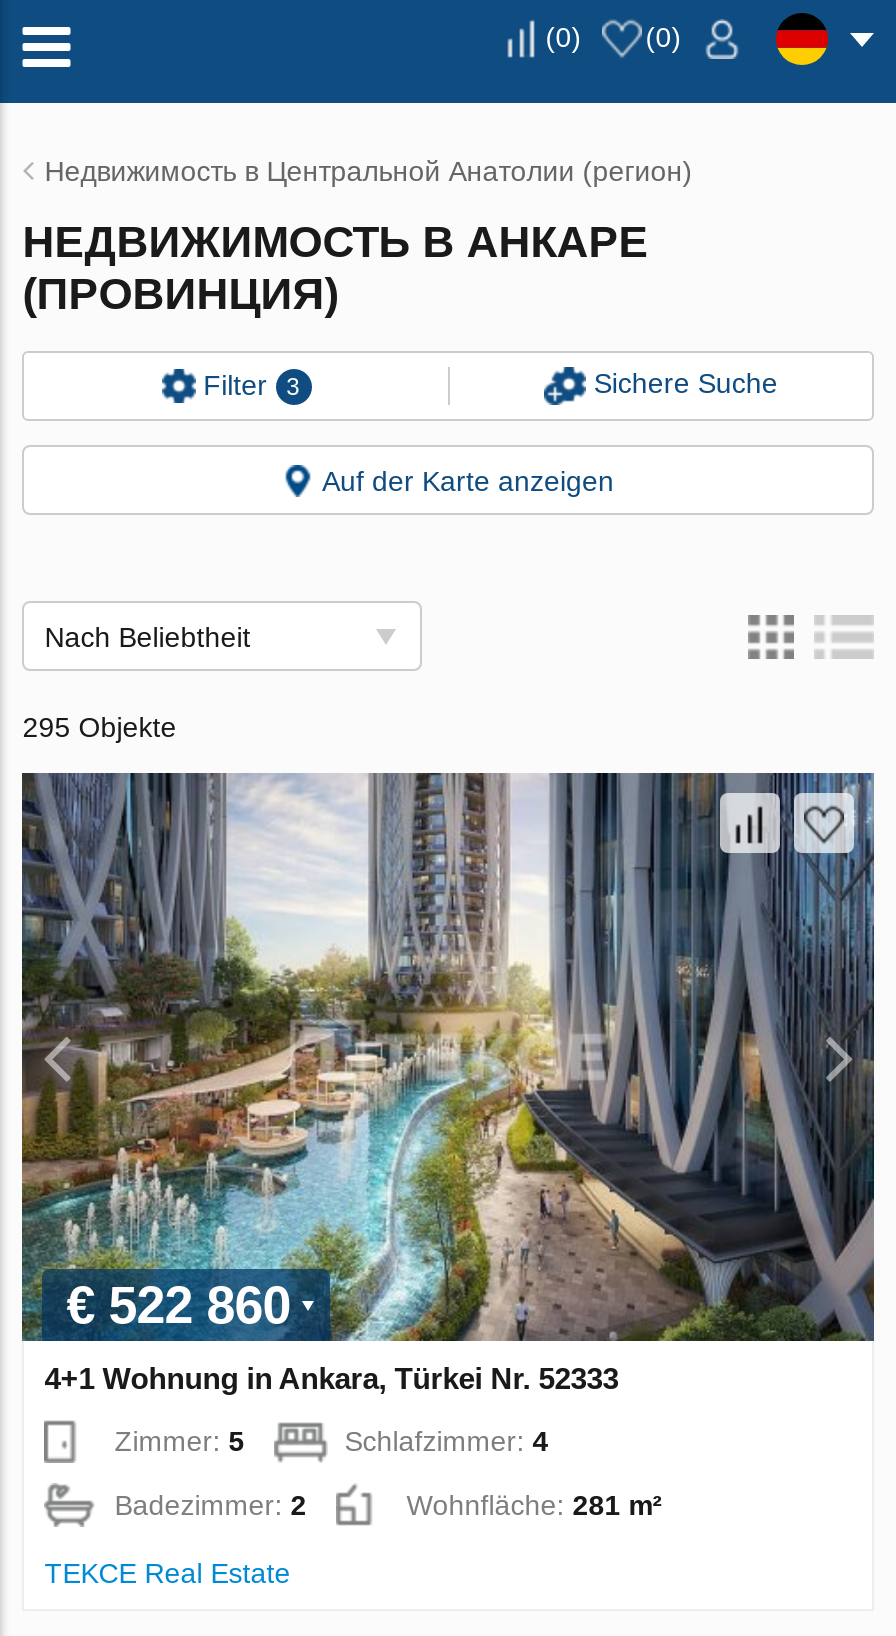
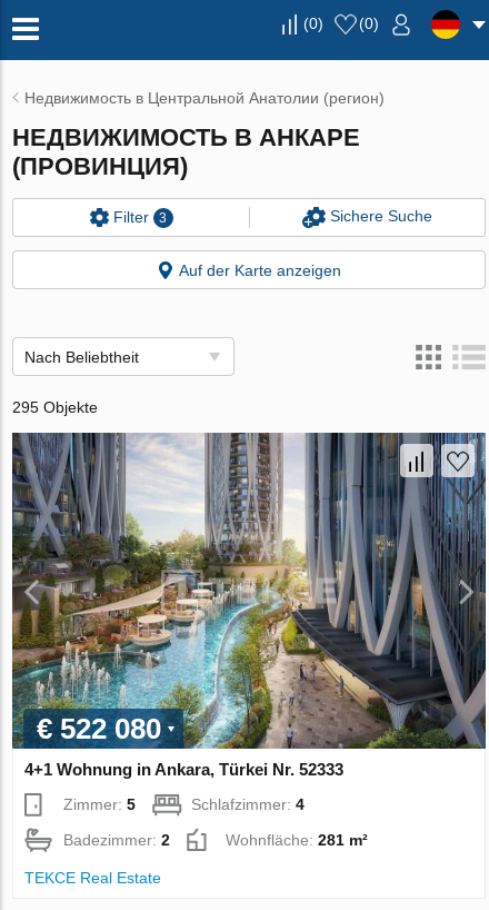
[66,1274,290,1334] € 522 860 -> [37,712,161,745] € 522 080

